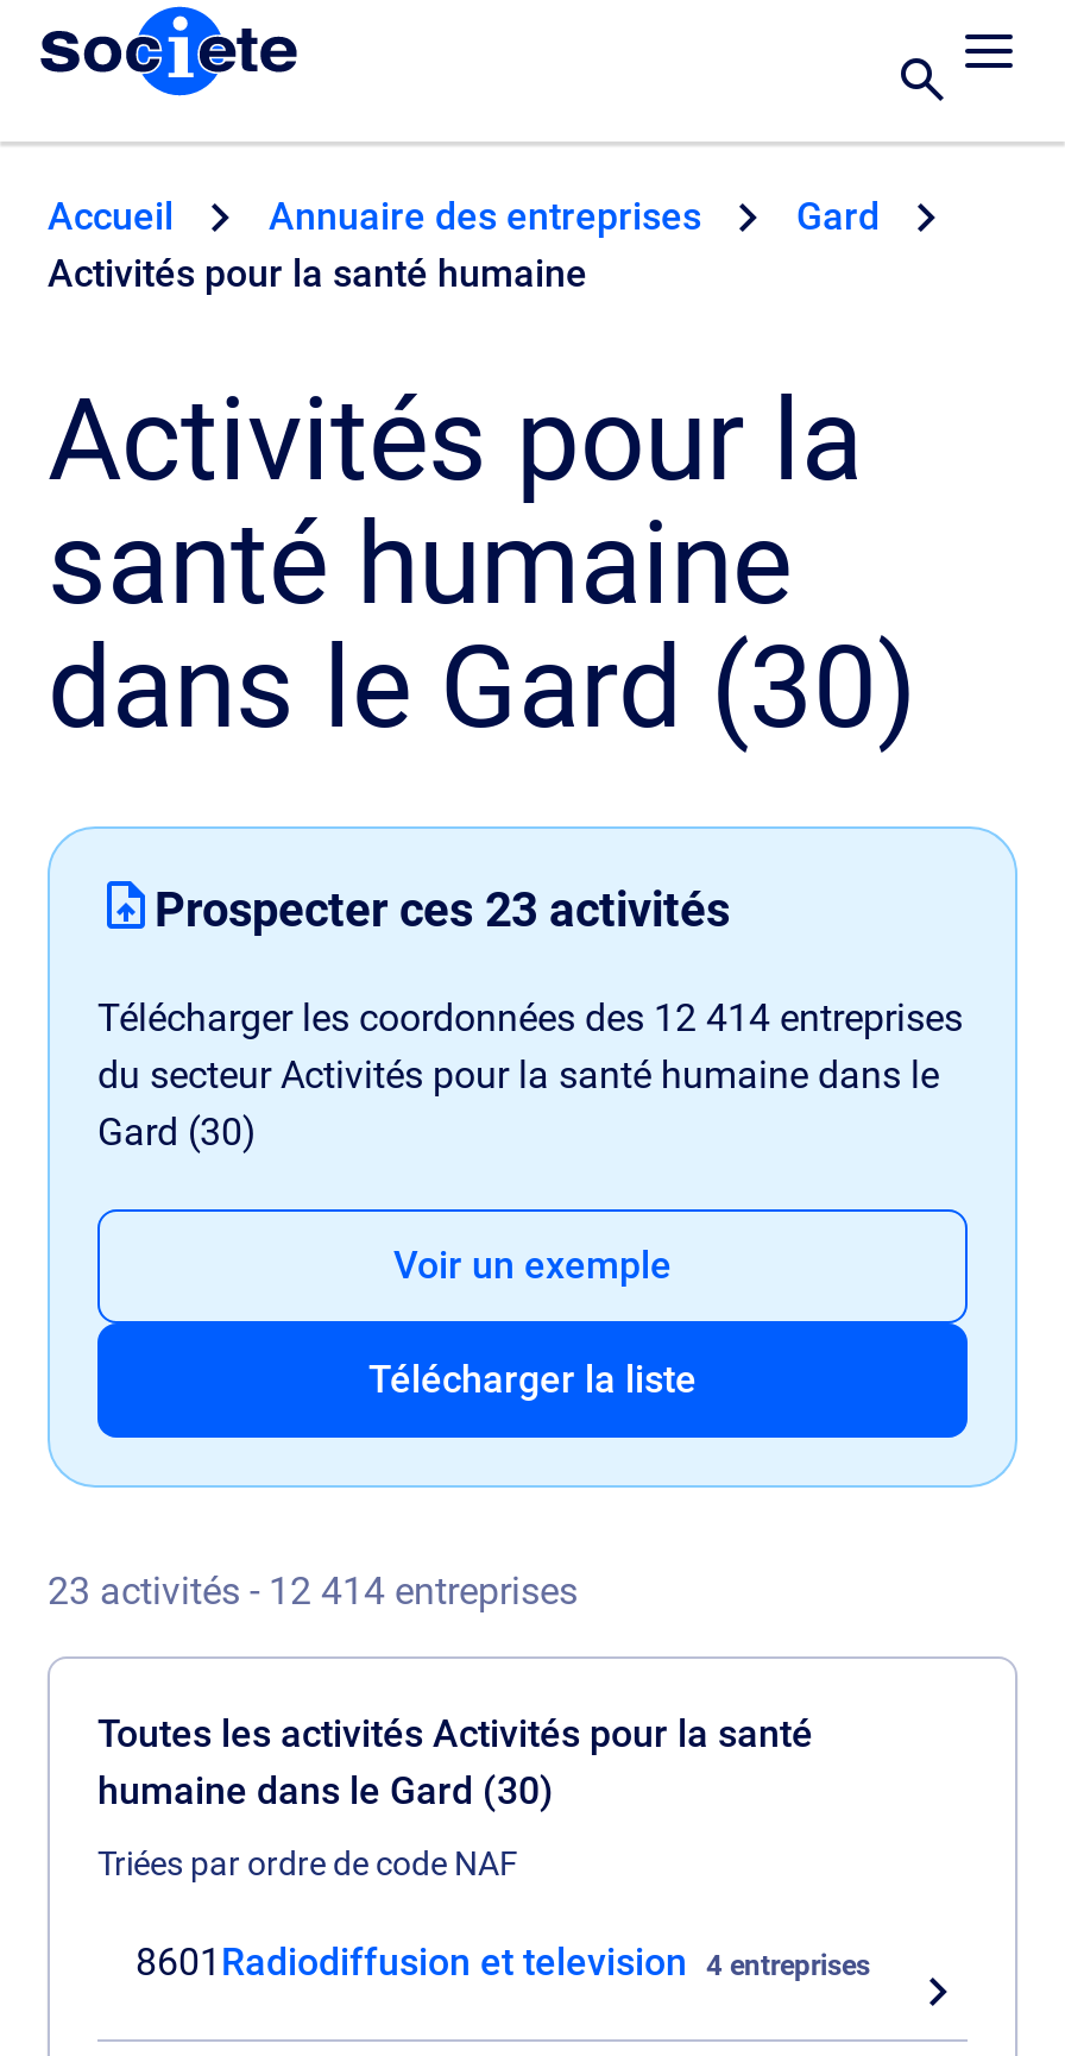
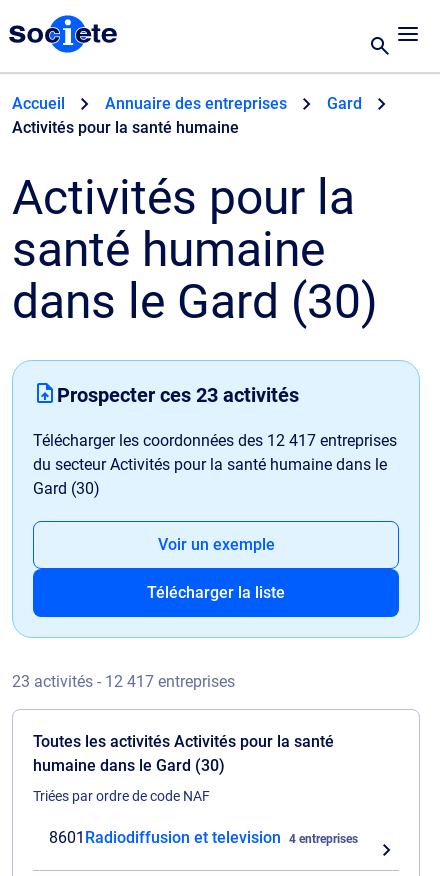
[97,995,963,1040] Télécharger les coordonnées des 12 414 entreprises -> [33,431,397,450] Télécharger les coordonnées des 12 417 entreprises
[48,1568,578,1614] 23 activités - 12 414 entreprises -> [12,672,235,691] 23 activités - 12 417 entreprises

